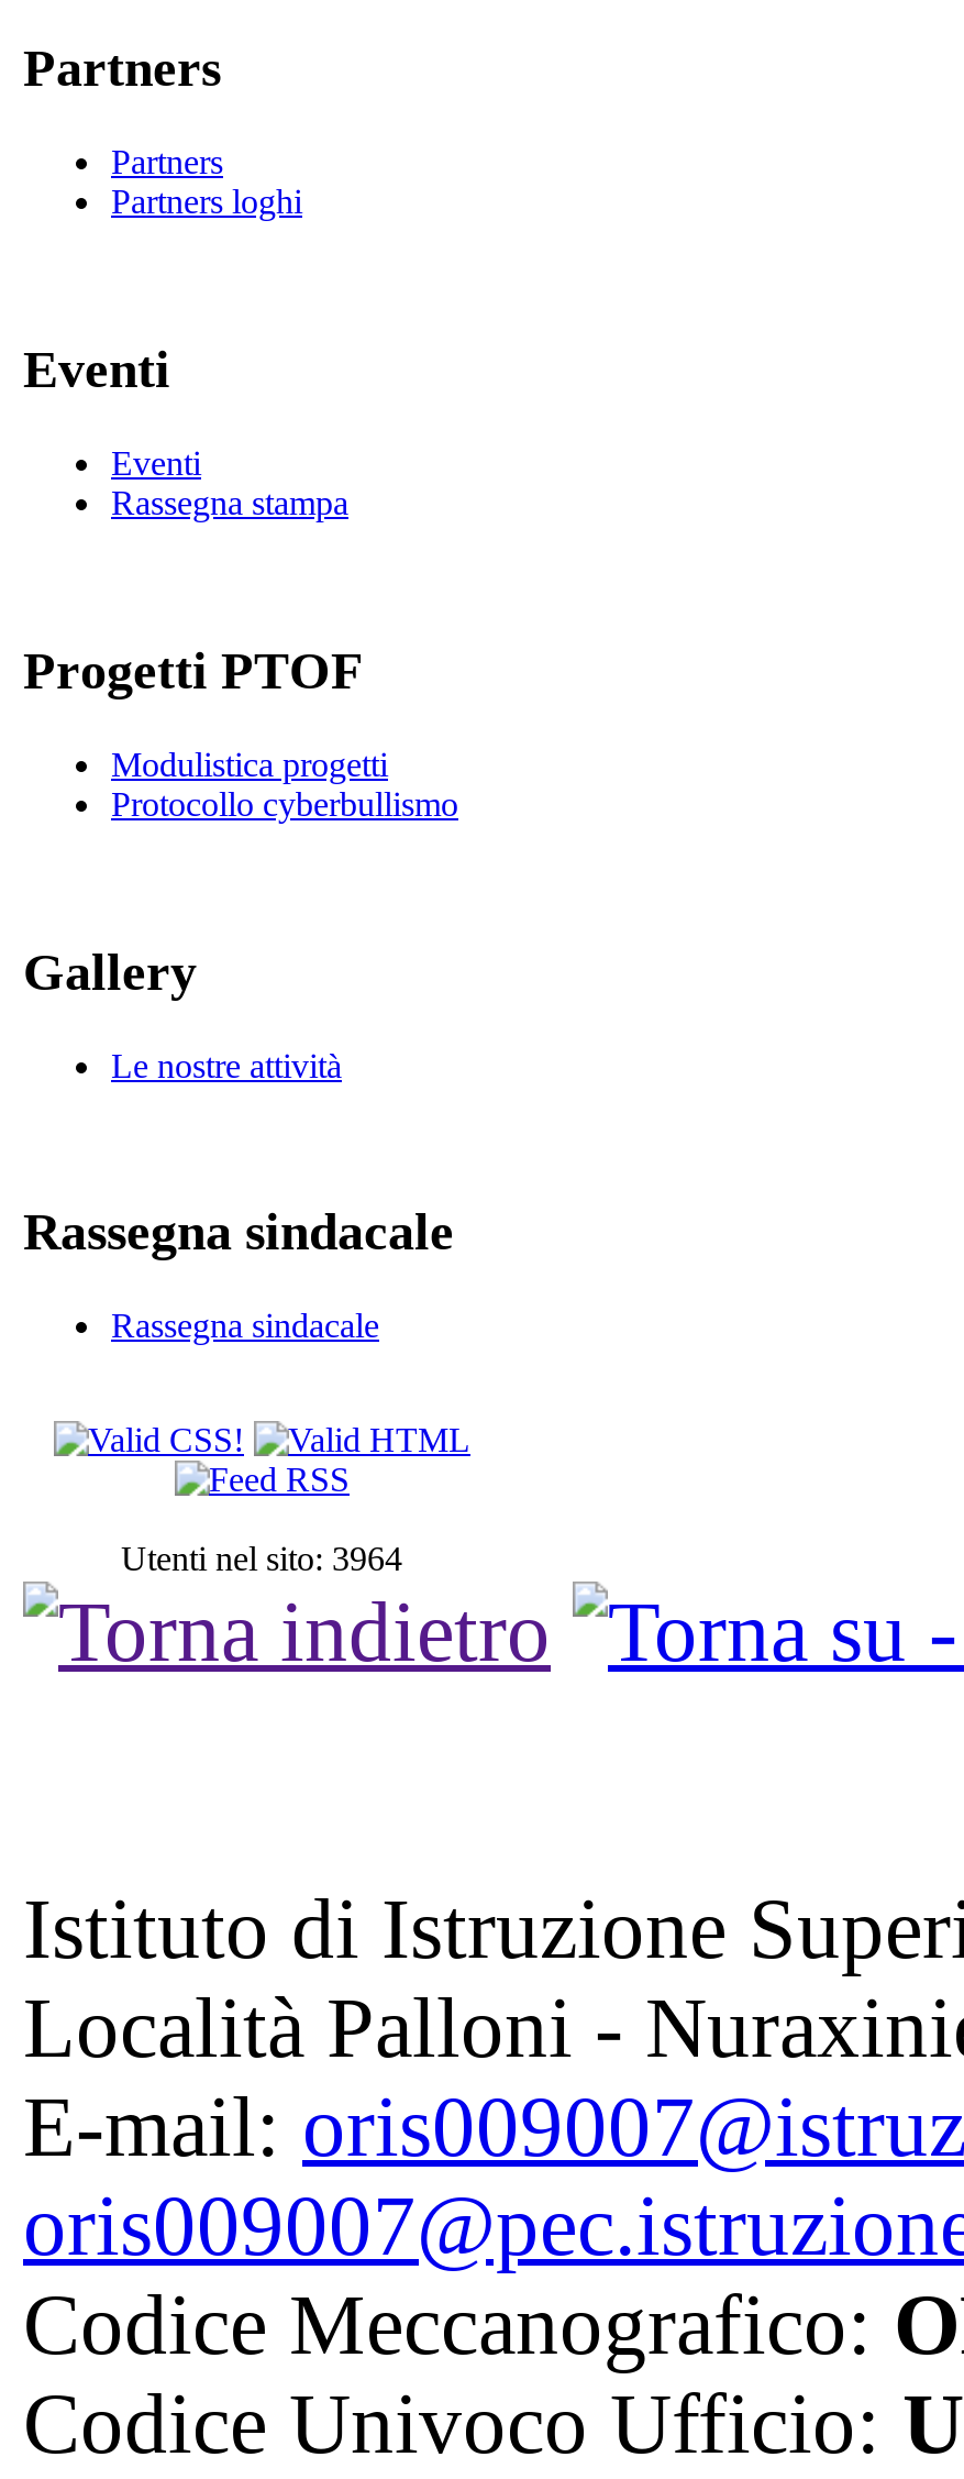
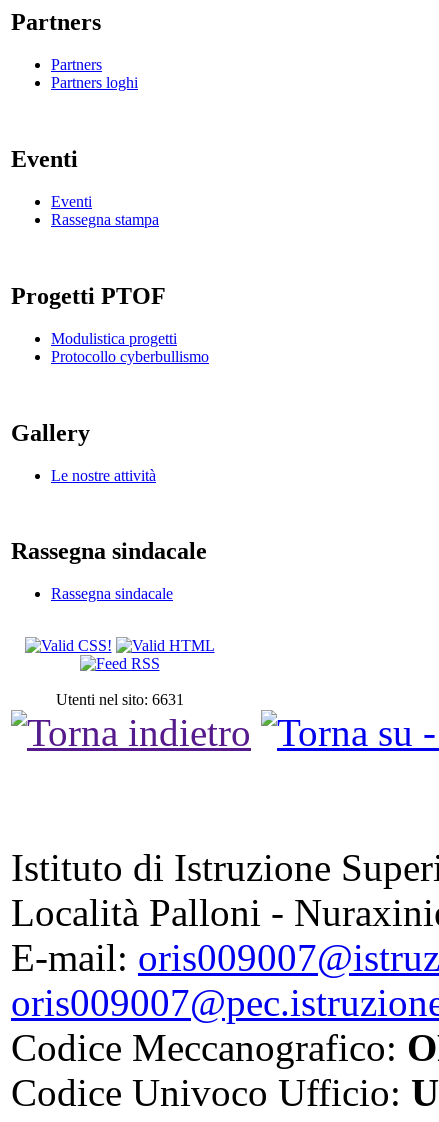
[121,1540,402,1578] Utenti nel sito: 3964 -> [55,691,183,708] Utenti nel sito: 6631

